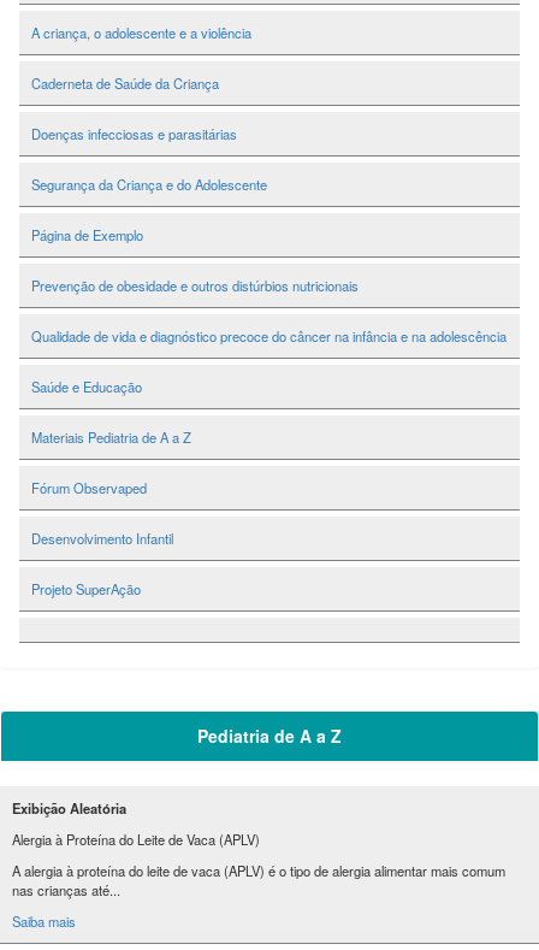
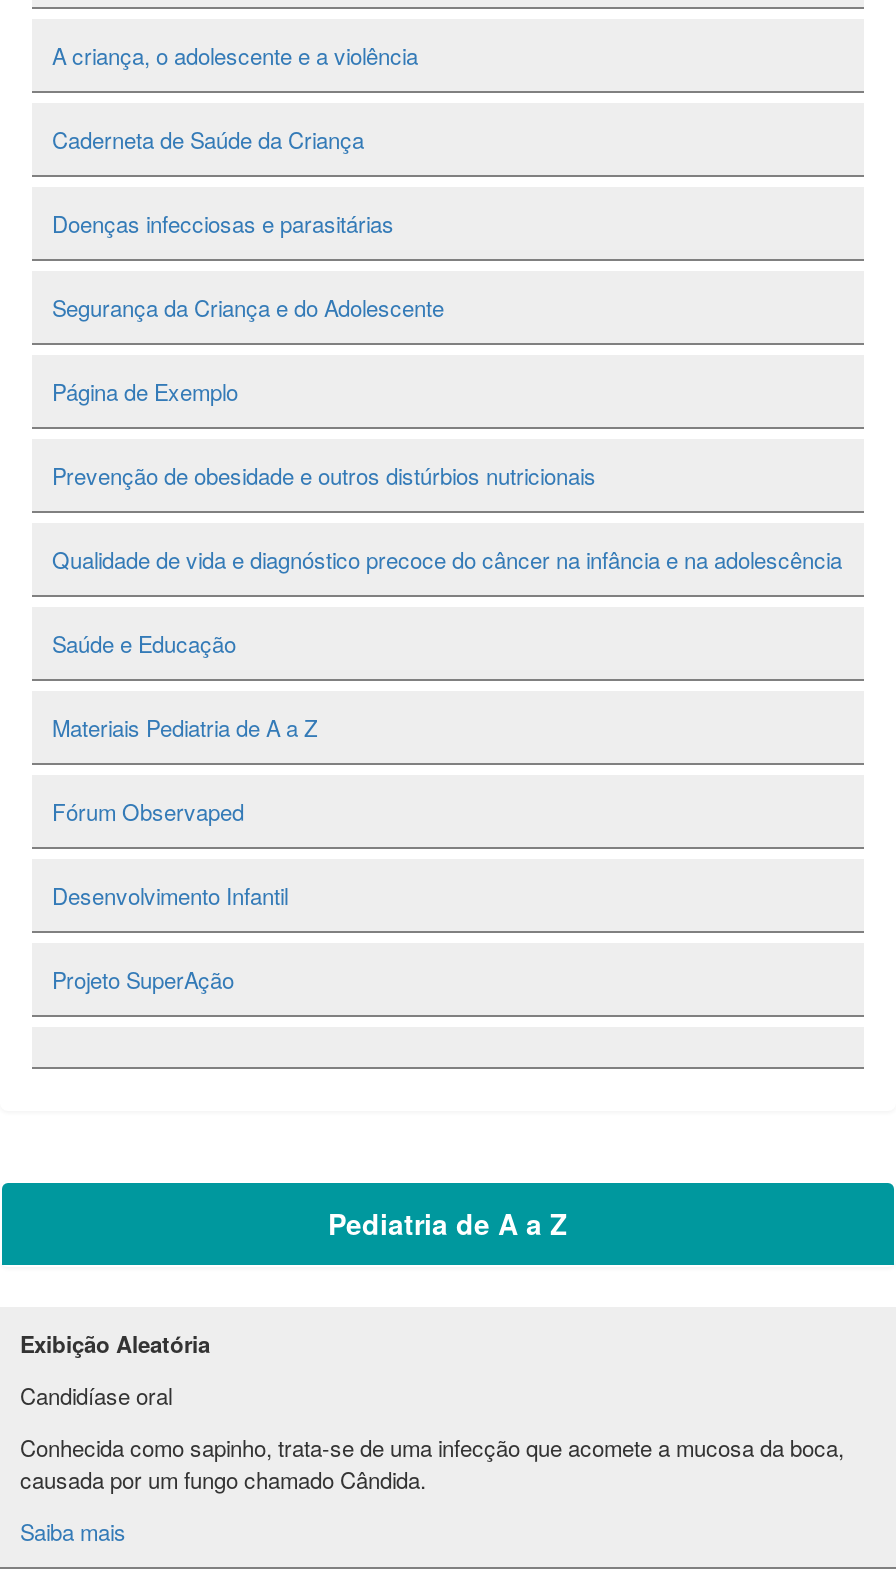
[12,830,260,849] Alergia à Proteína do Leite de Vaca (APLV) -> [20,1380,172,1412] Candidíase oral
[12,861,505,900] A alergia à proteína do leite de vaca (APLV) é o tipo de alergia alimentar mais comum | nas crianças até... -> [20,1432,844,1496] Conhecida como sapinho, trata-se de uma infecção que acomete a mucosa da boca, | causada por um fungo chamado Cândida.

